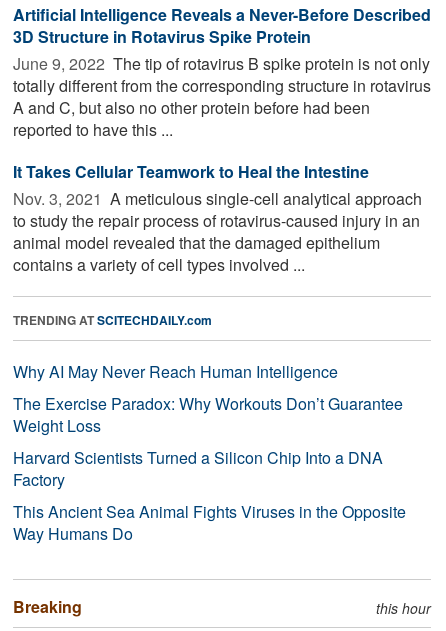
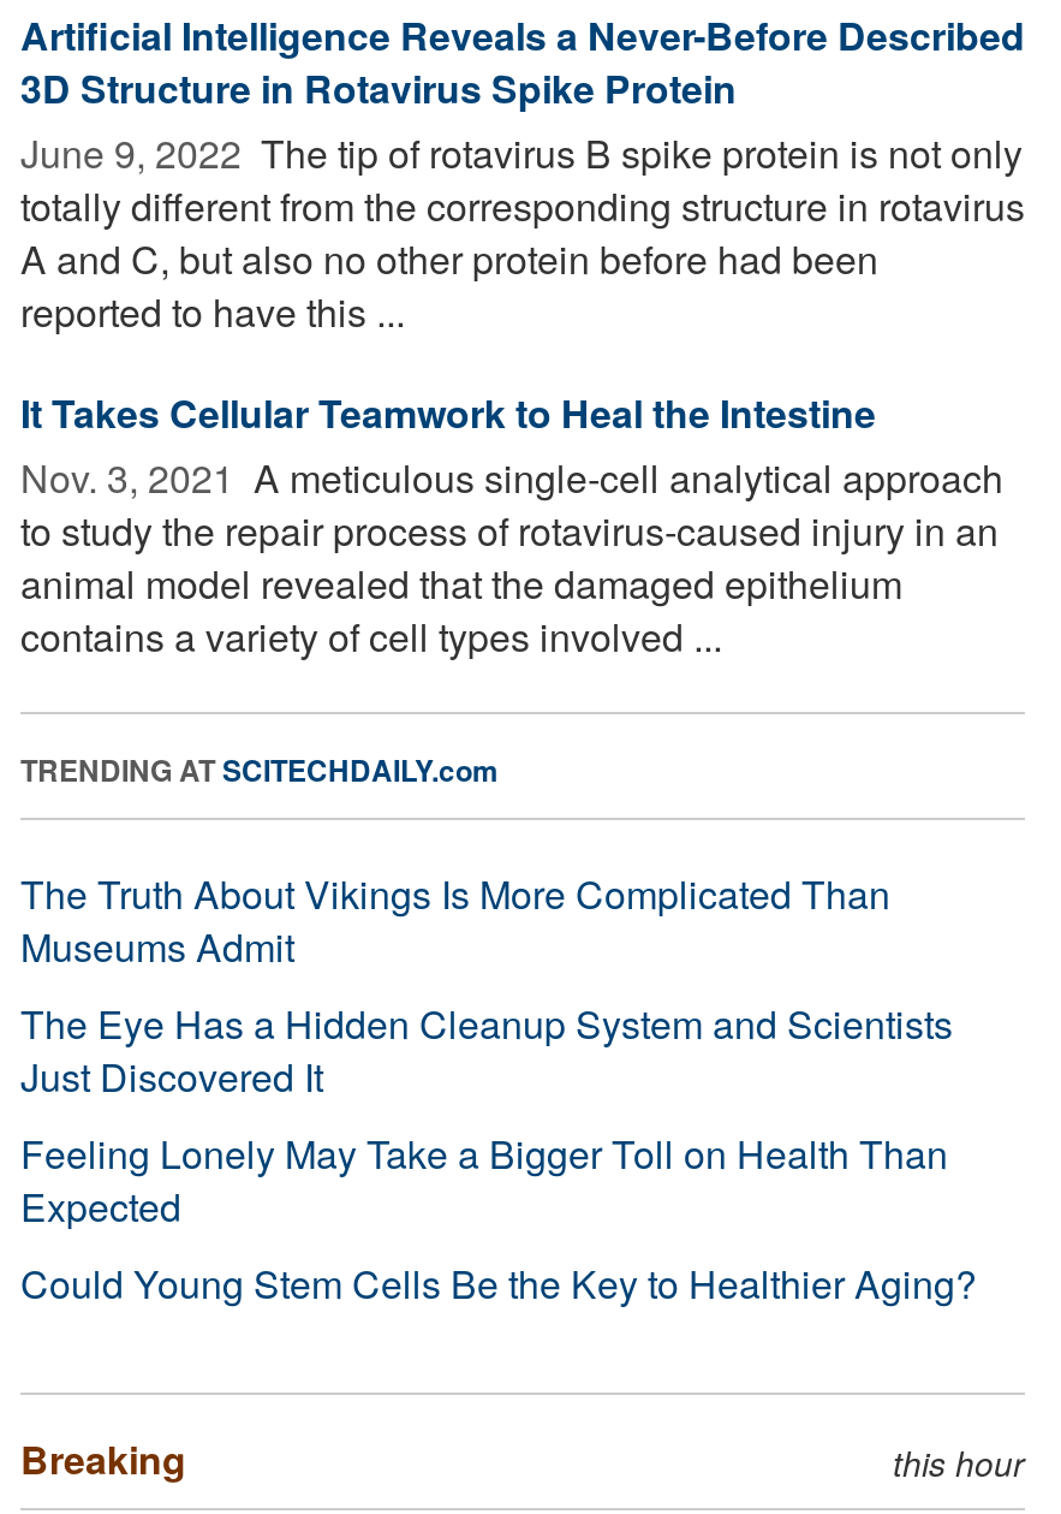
[13,360,406,545] Why AI May Never Reach Human Intelligence | The Exercise Paradox: Why Workouts Don’t Guarantee | Weight Loss | Harvard Scientists Turned a Silicon Chip Into a DNA | Factory | This Ancient Sea Animal Fights Viruses in the Opposite | Way Humans Do -> [20,865,977,1310] The Truth About Vikings Is More Complicated Than | Museums Admit | The Eye Has a Hidden Cleanup System and Scientists | Just Discovered It | Feeling Lonely May Take a Bigger Toll on Health Than | Expected | Could Young Stem Cells Be the Key to Healthier Aging?

